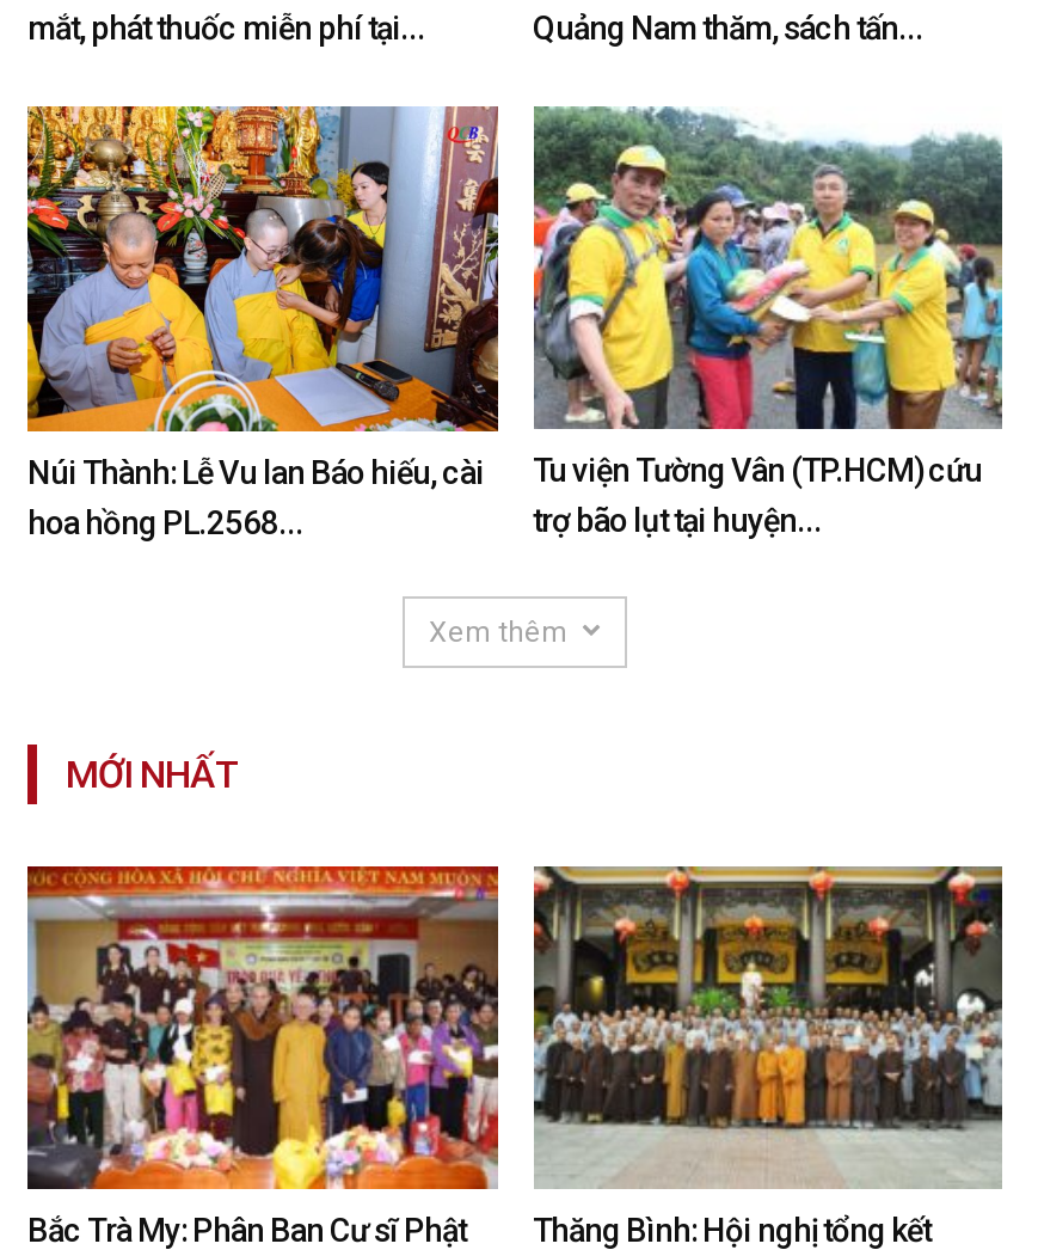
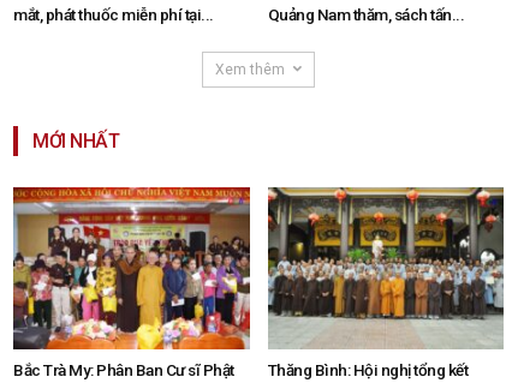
[25,103,500,541] [image] | Núi Thành: Lễ Vu lan Báo hiếu, cài | hoa hồng PL.2568... -> none
[532,105,1005,539] [image] | Tu viện Tường Vân (TP.HCM) cứu | trợ bão lụt tại huyện... -> none

